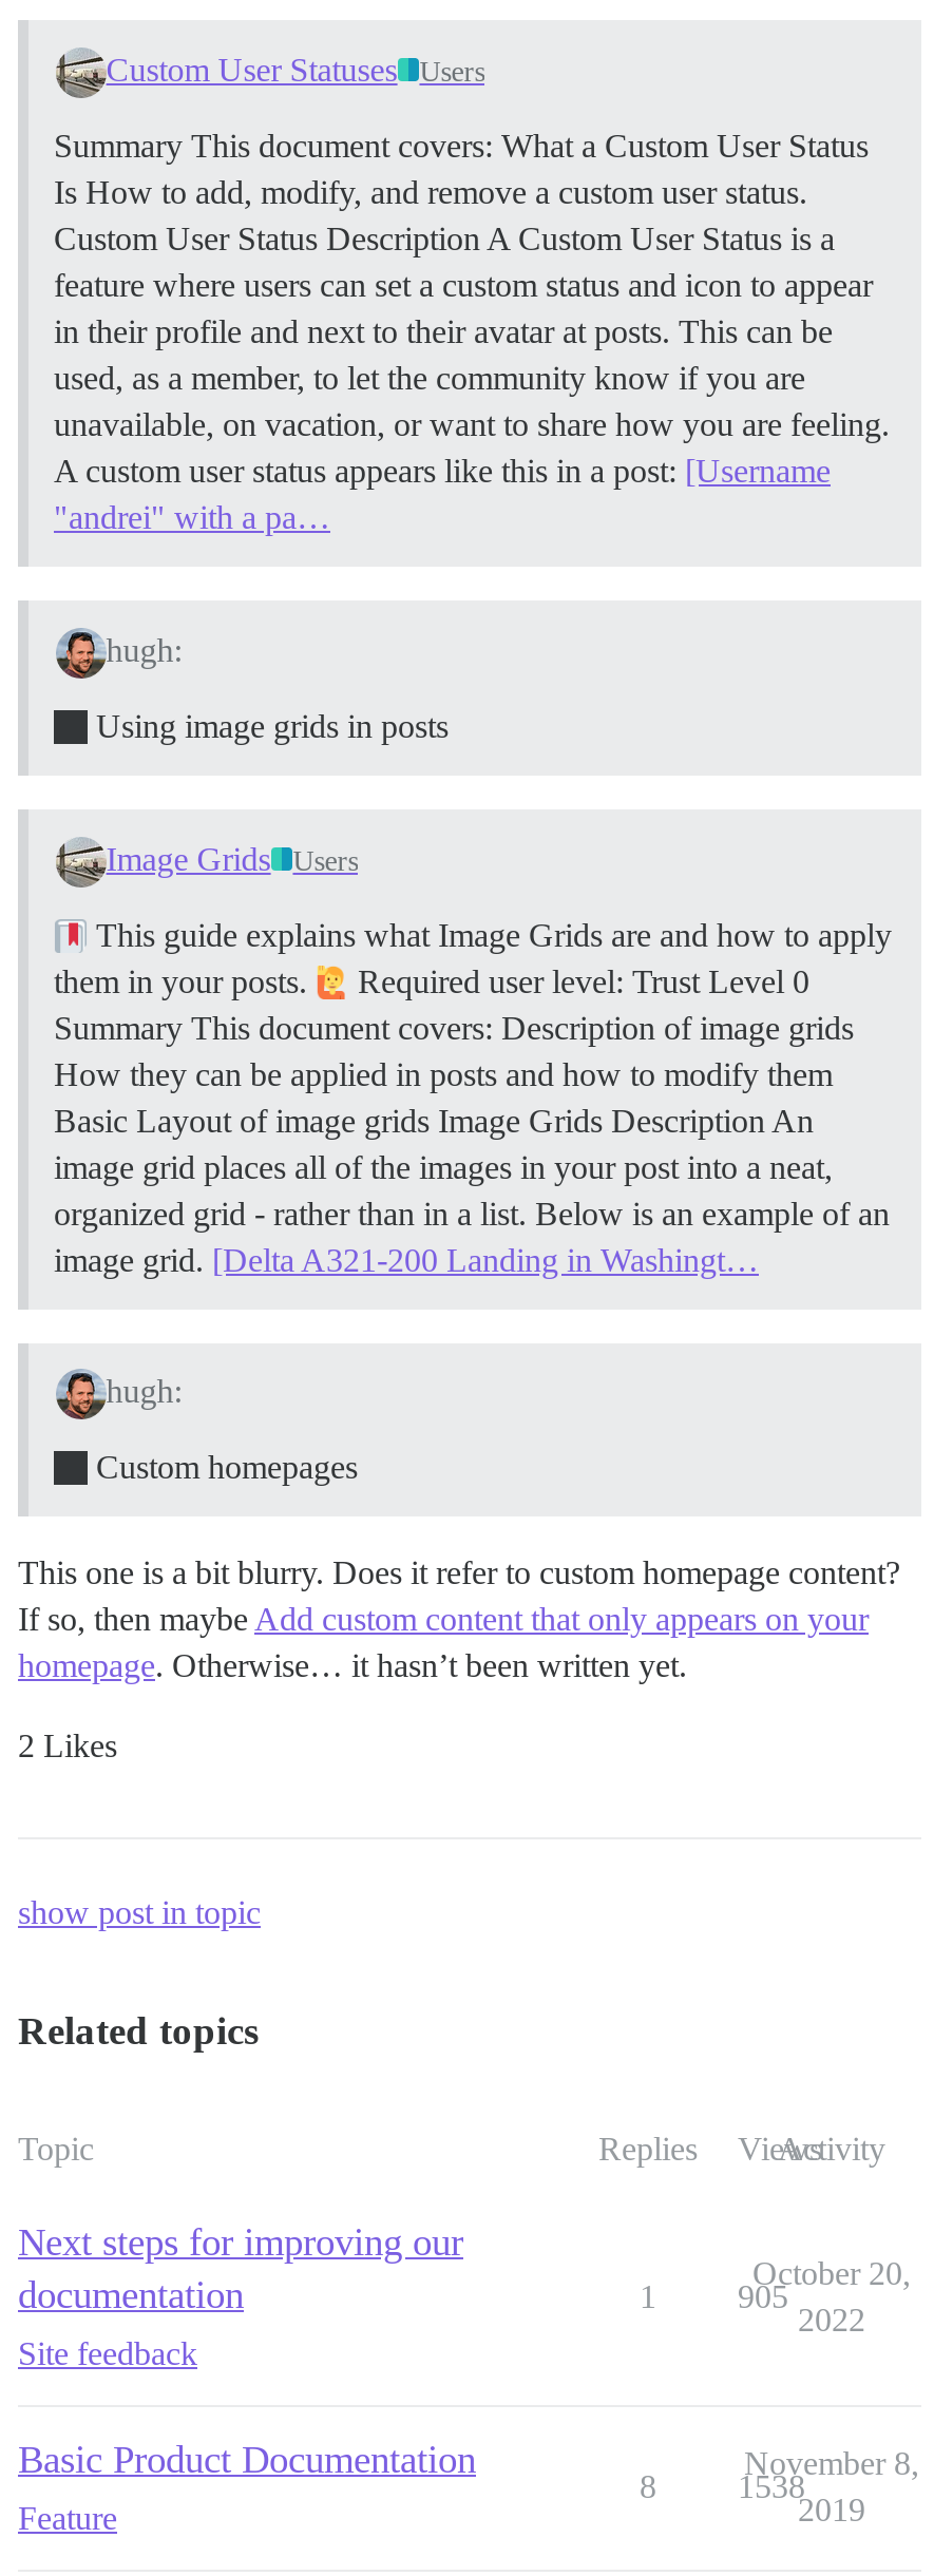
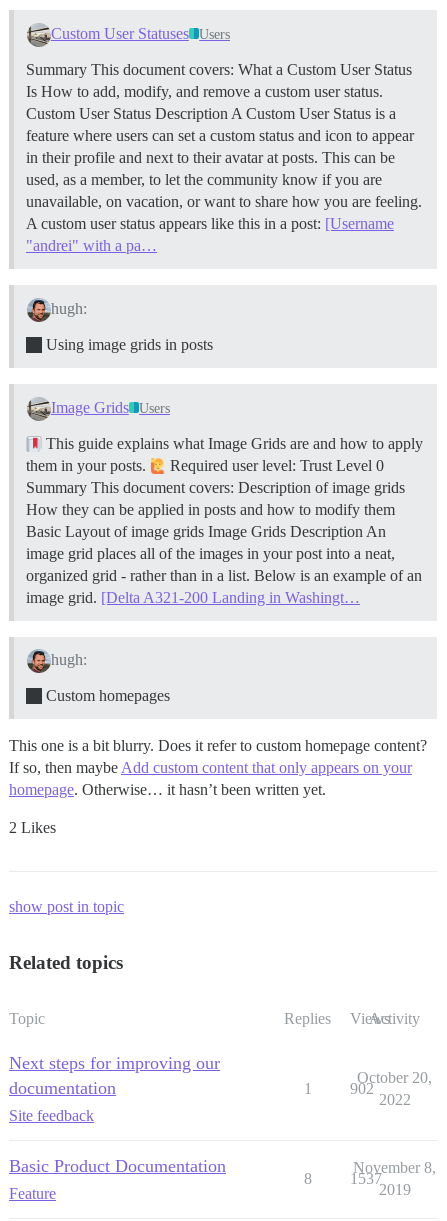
[738,2279,788,2315] 905 -> [350,1080,374,1097] 902
[738,2469,805,2505] 1538 -> [350,1170,382,1187] 1537

